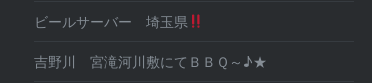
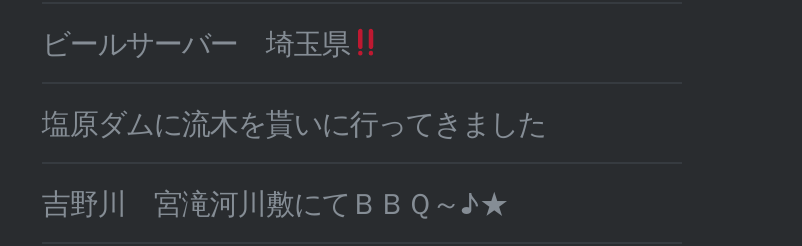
none -> [42,106,546,140] 塩原ダムに流木を貰いに行ってきました

